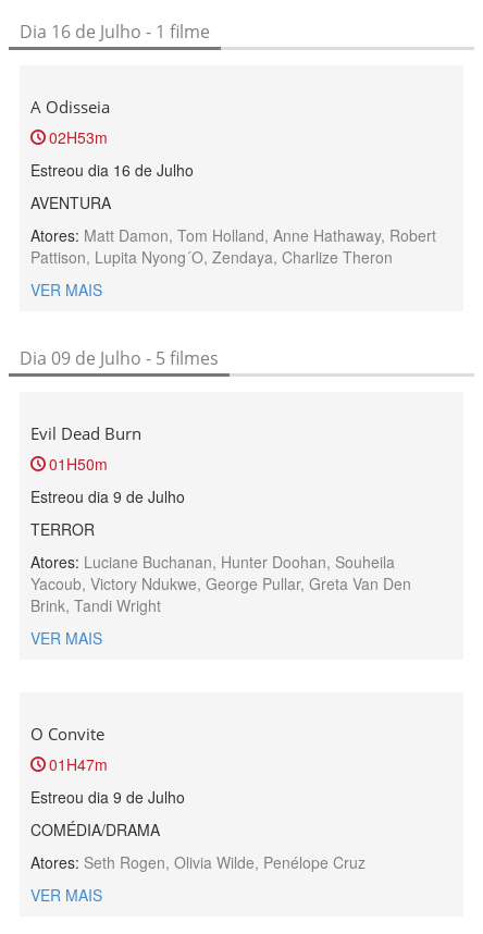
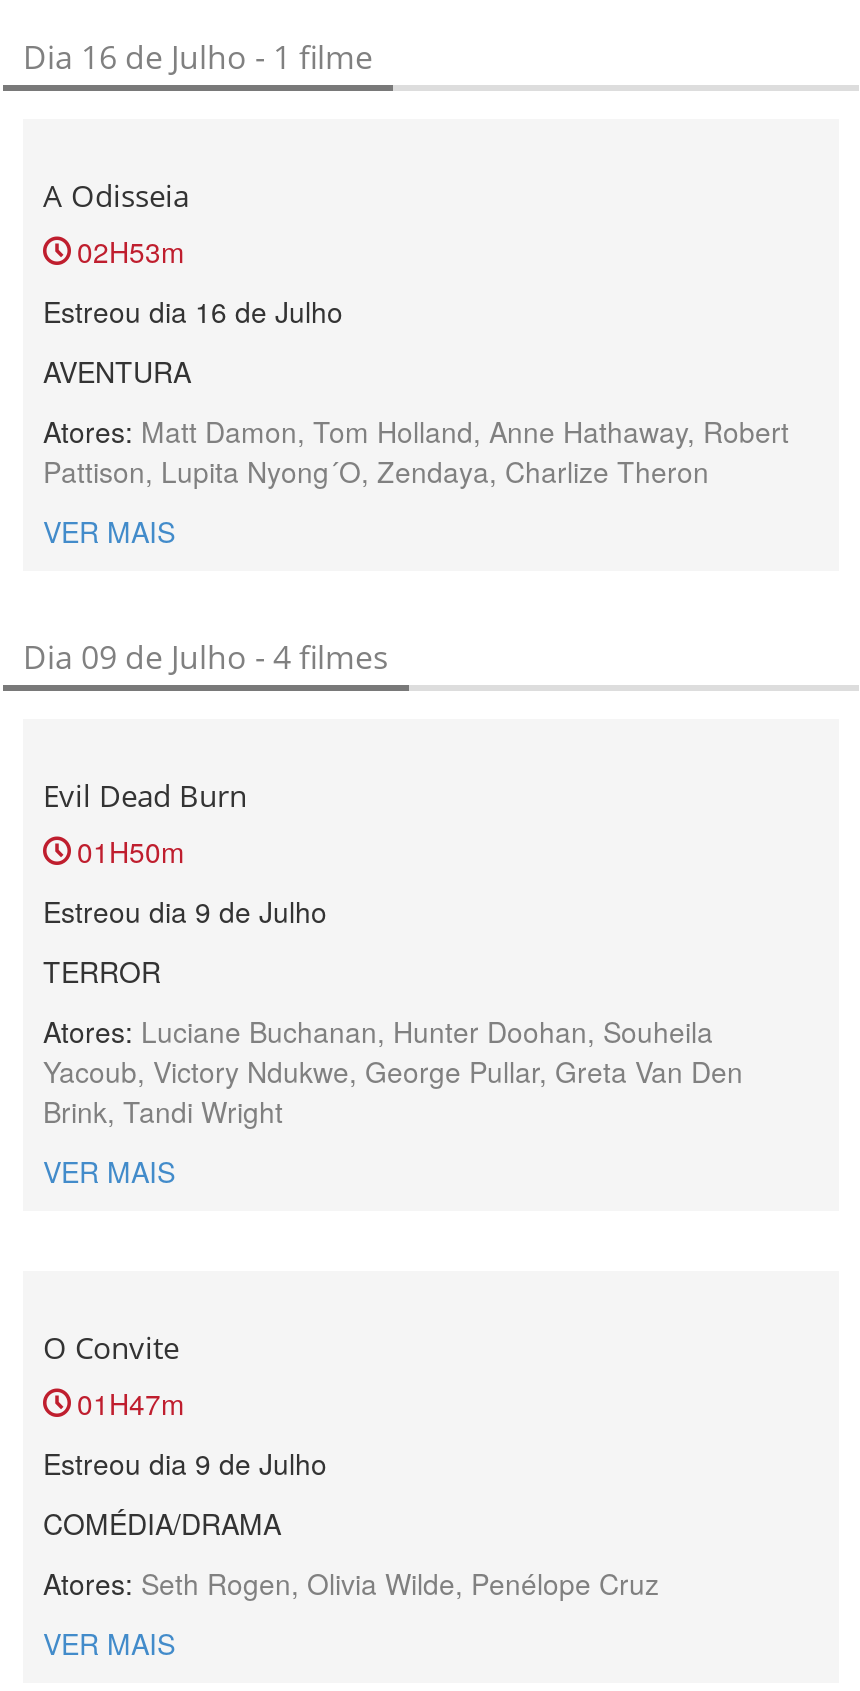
[20,346,219,370] Dia 09 de Julho - 5 filmes -> [23,635,389,679] Dia 09 de Julho - 4 filmes

